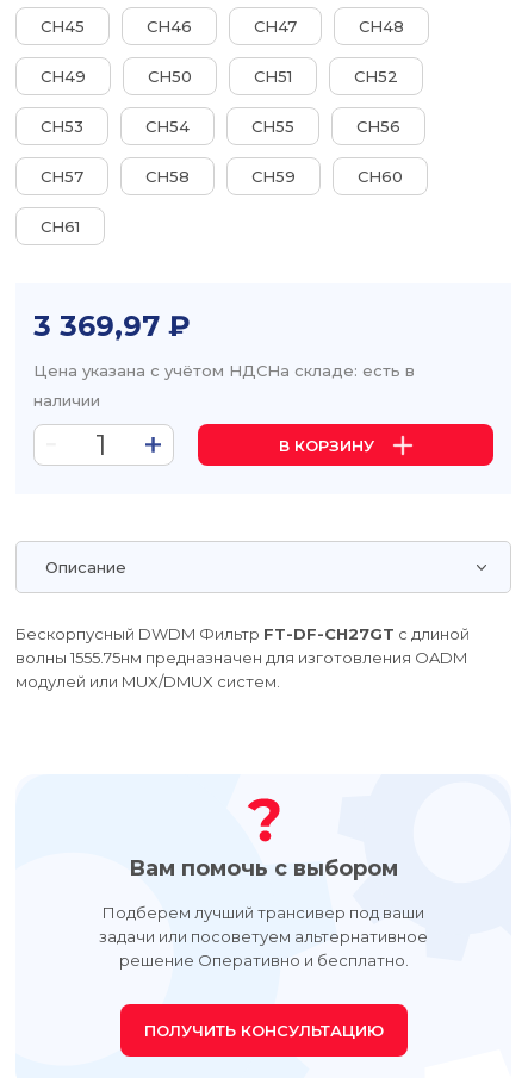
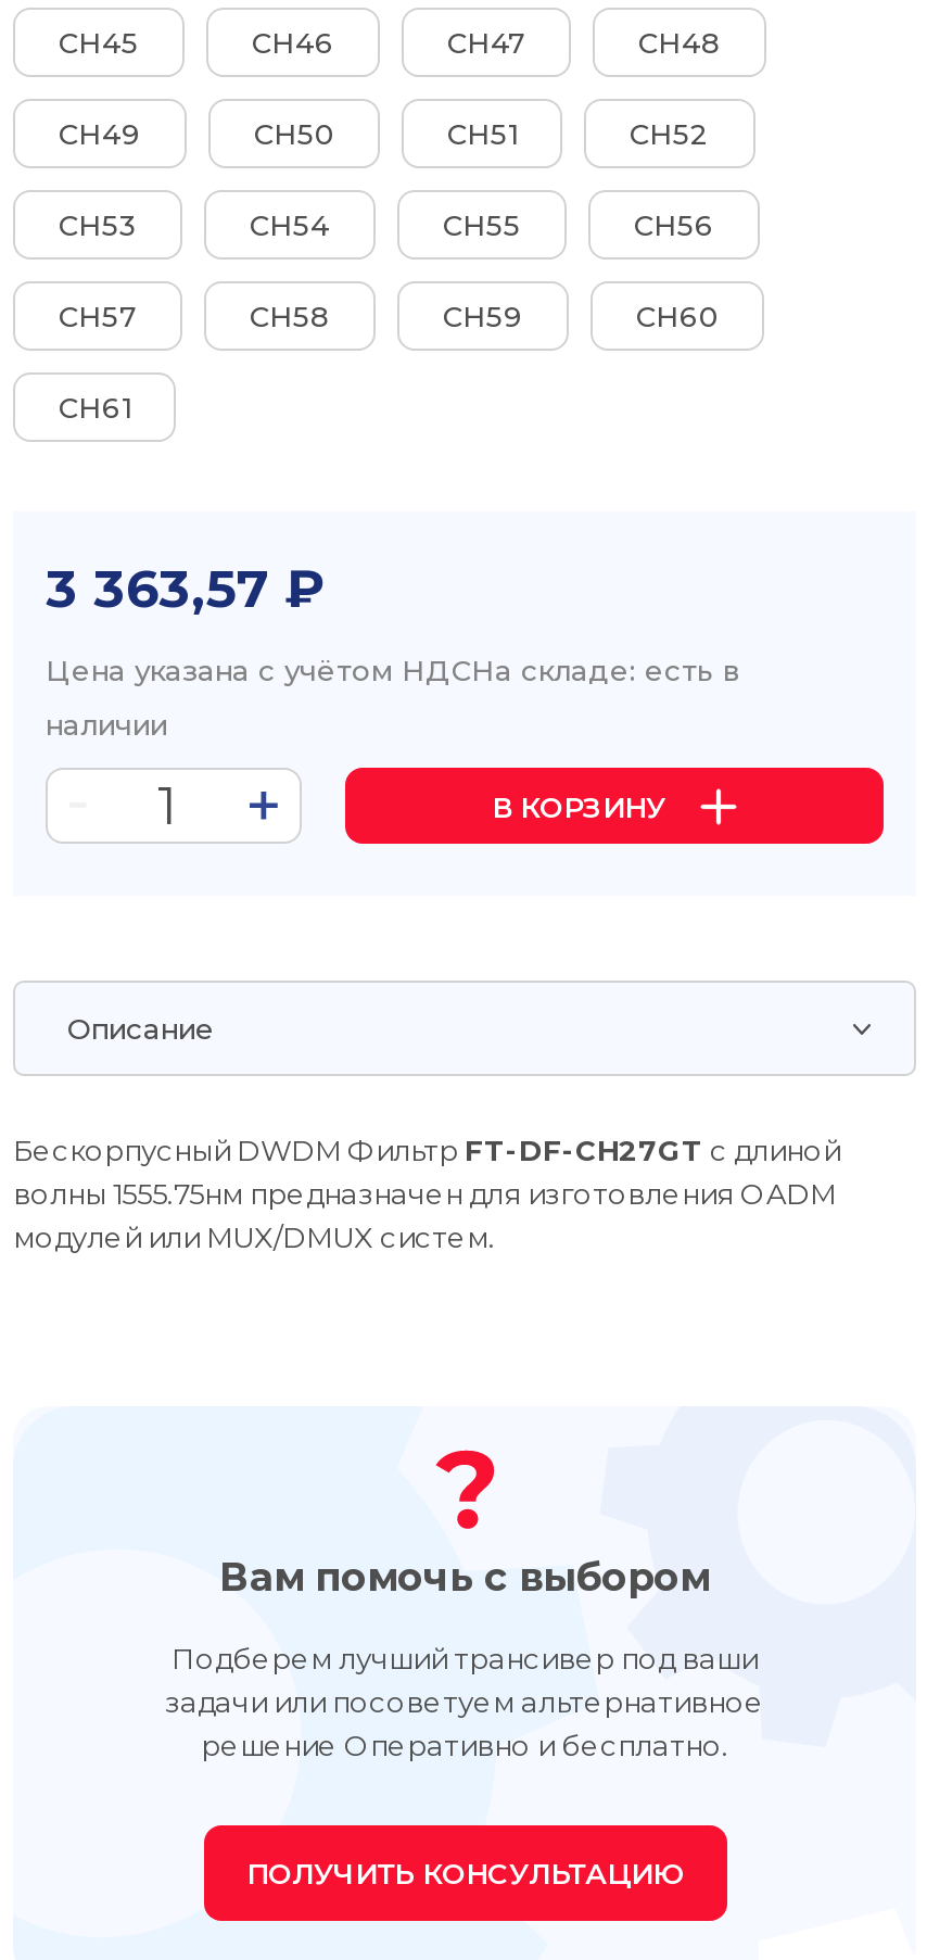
[33,309,191,343] 3 369,97 ₽ -> [46,557,326,620] 3 363,57 ₽

